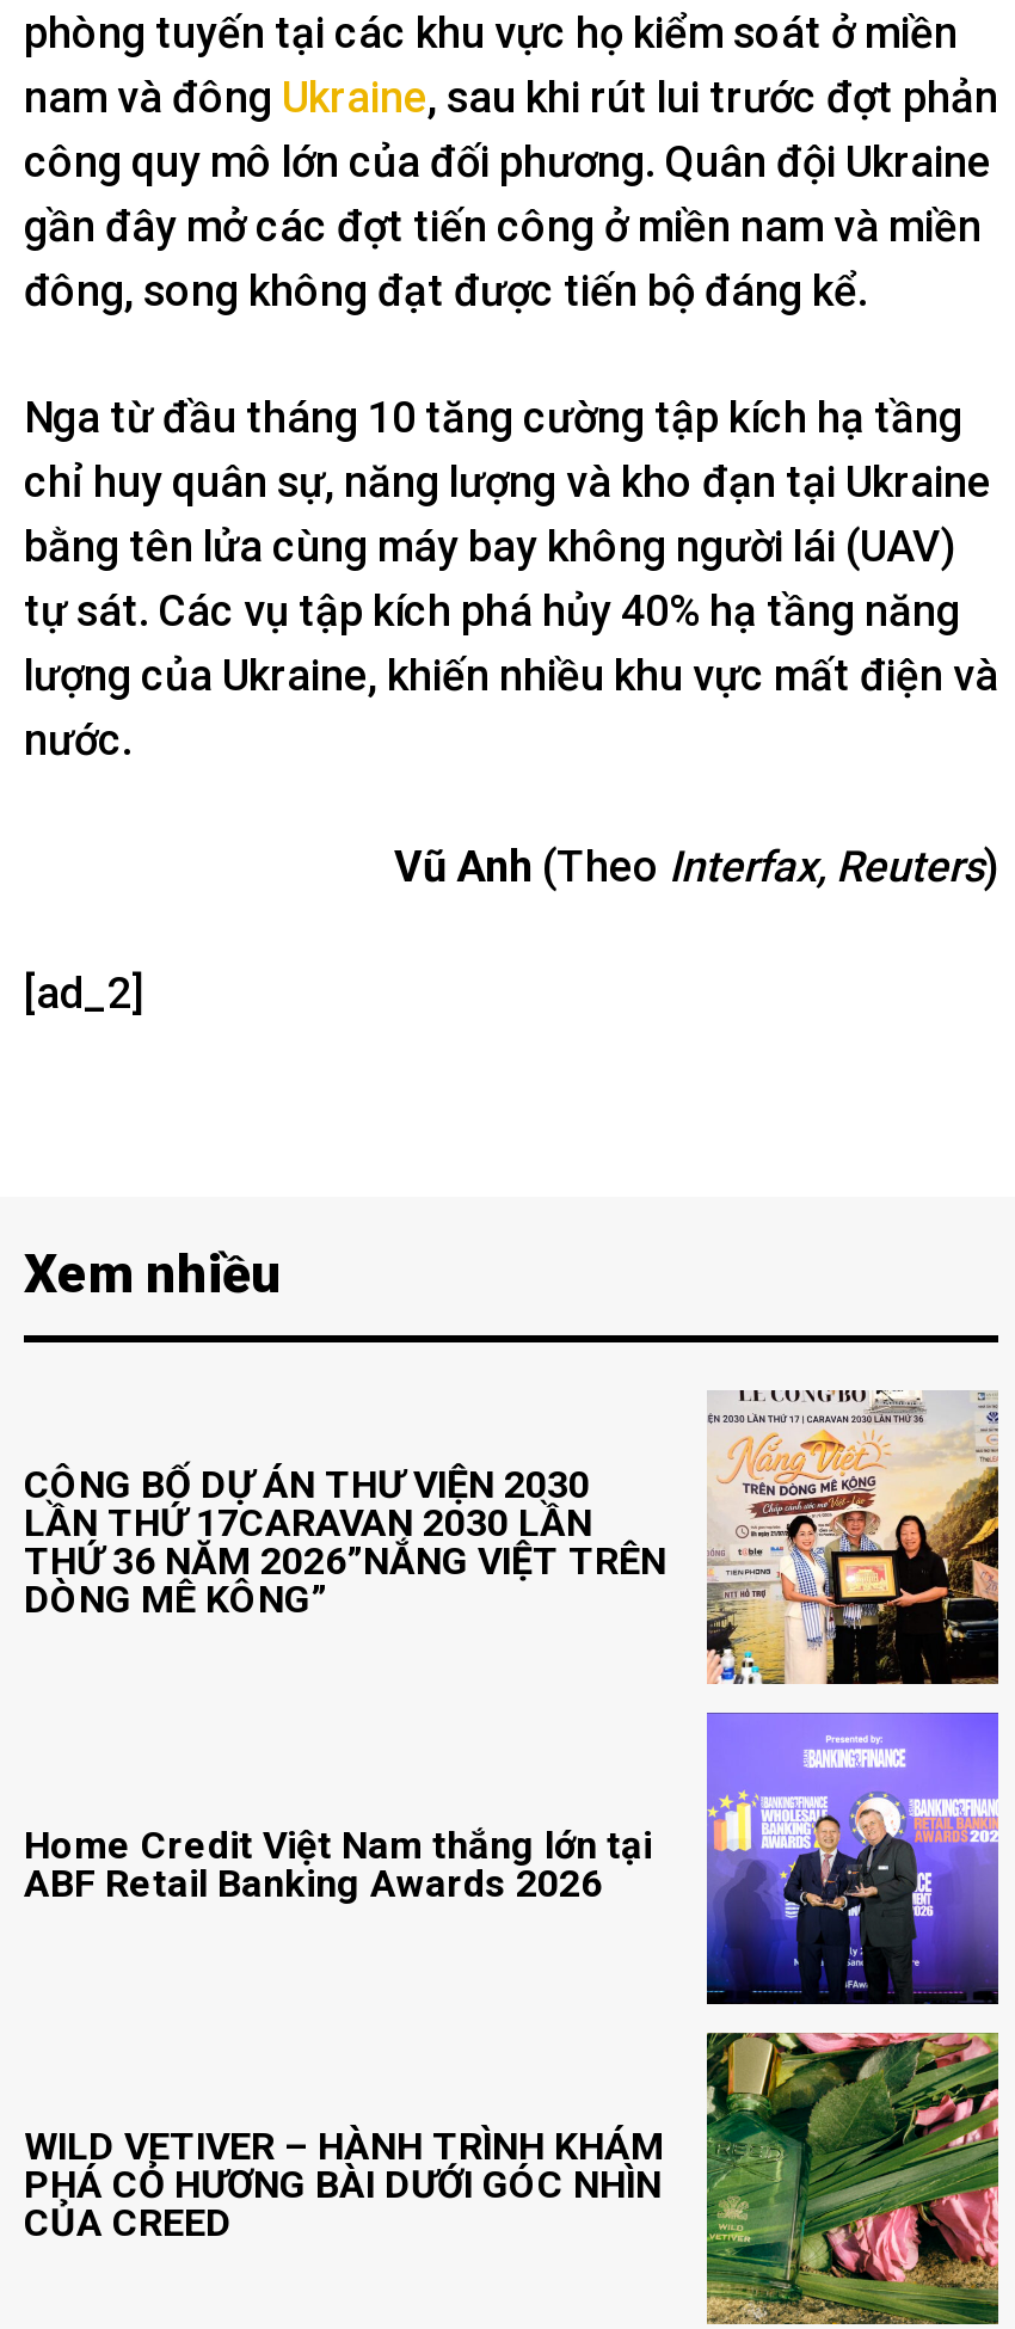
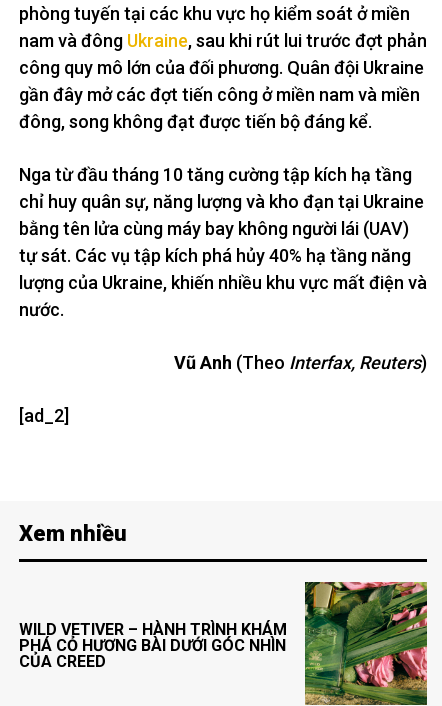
[24,1388,1001,1686] [image] | CÔNG BỐ DỰ ÁN THƯ VIỆN 2030 | LẦN THỨ 17CARAVAN 2030 LẦN | THỨ 36 NĂM 2026”NẮNG VIỆT TRÊN | DÒNG MÊ KÔNG” -> none
[24,1710,1001,2007] [image] | Home Credit Việt Nam thắng lớn tại | ABF Retail Banking Awards 2026 -> none

